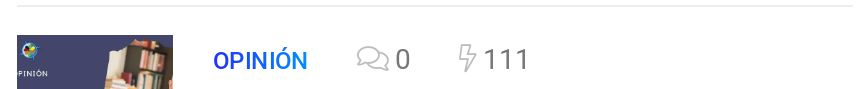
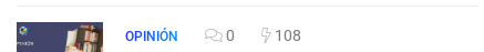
[477,42,531,74] 111 -> [271,26,301,44] 108

